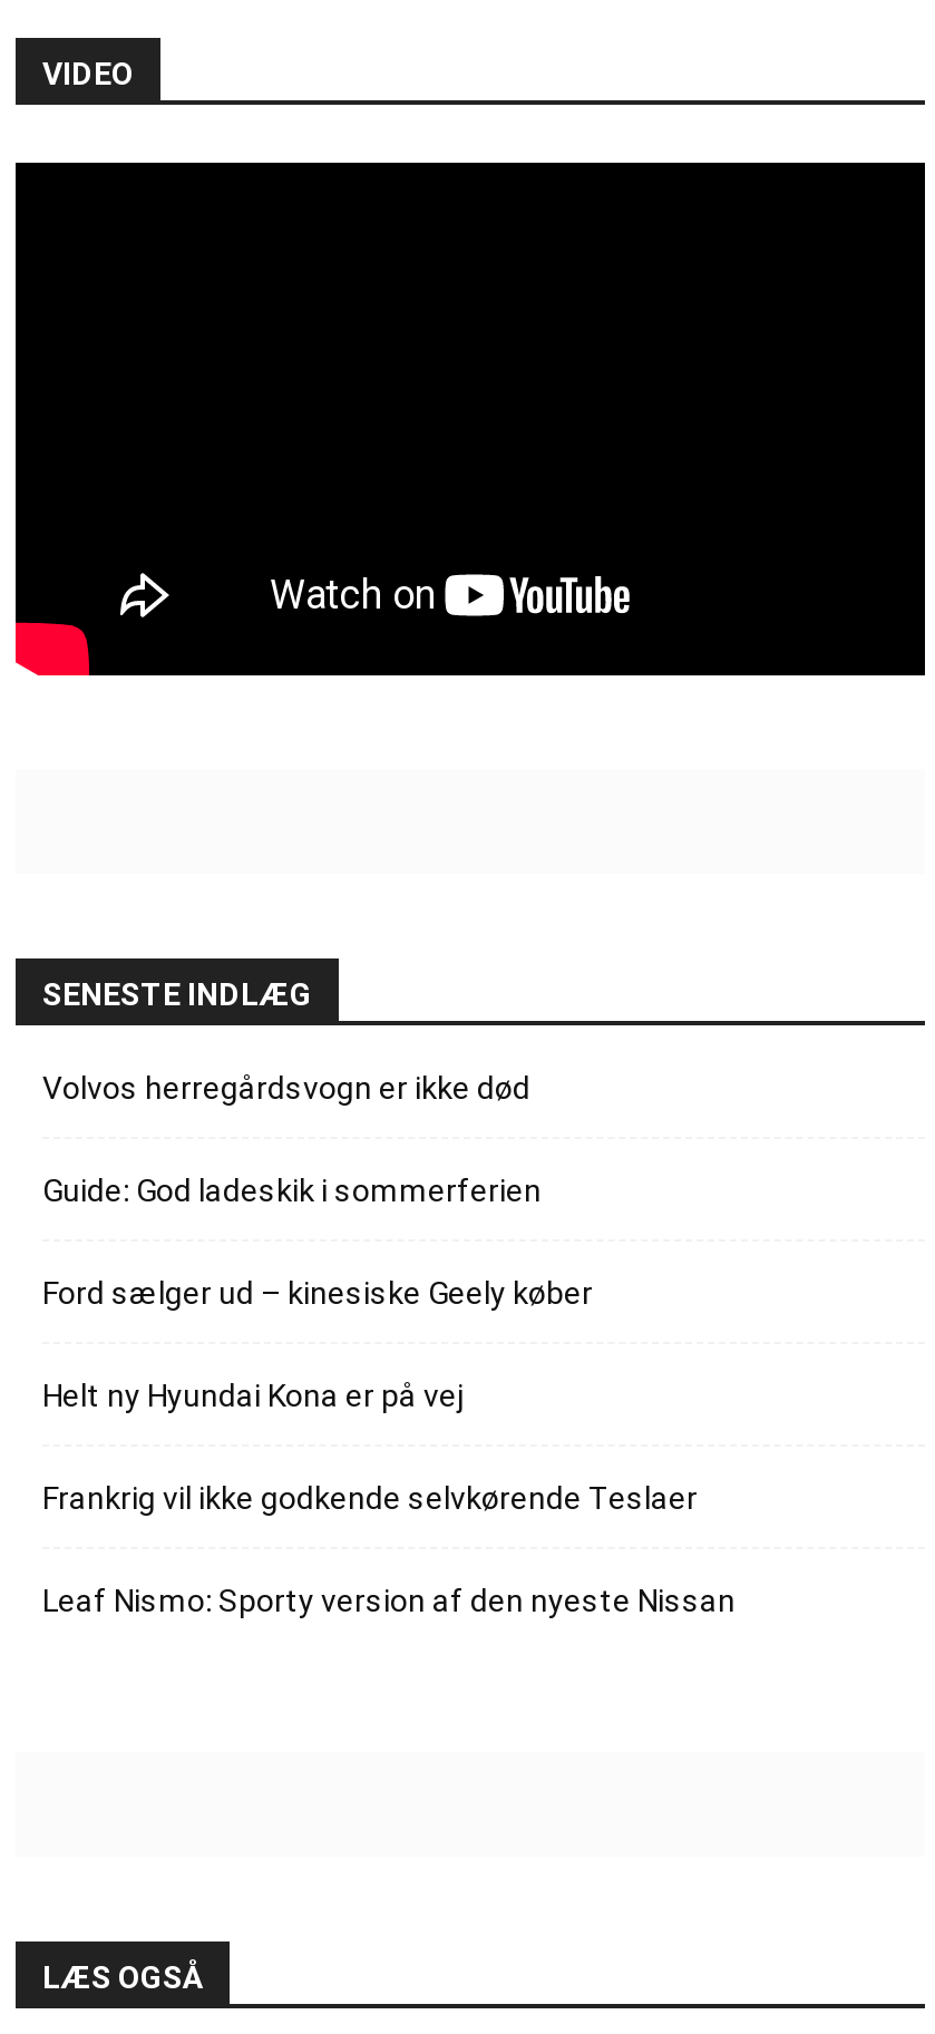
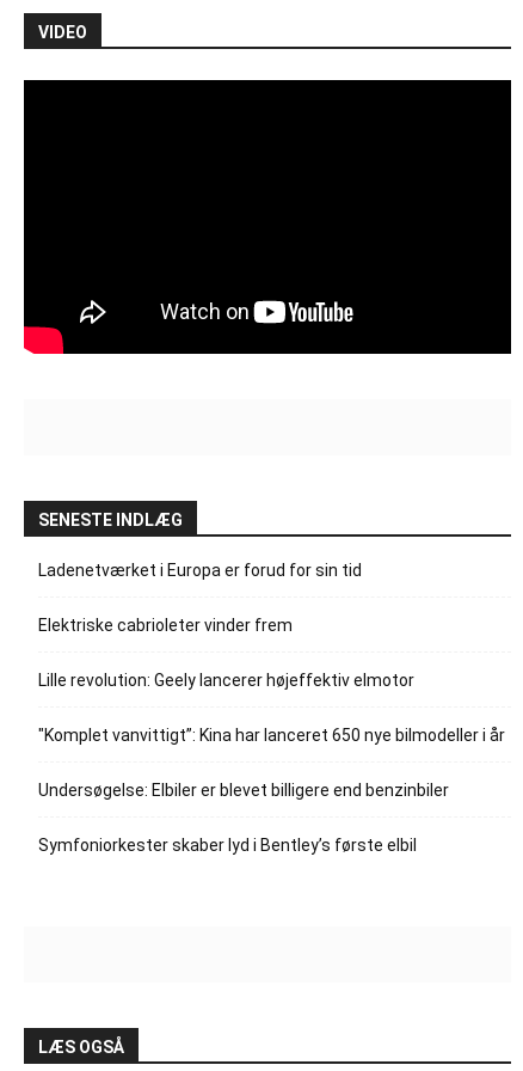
[42,1071,530,1107] Volvos herregårdsvogn er ikke død -> [38,561,362,580] Ladenetværket i Europa er forud for sin tid
[42,1174,542,1209] Guide: God ladeskik i sommerferien -> [38,616,293,635] Elektriske cabrioleter vinder frem
[42,1276,593,1312] Ford sælger ud – kinesiske Geely køber -> [38,671,414,690] Lille revolution: Geely lancerer højeffektiv elmotor
[42,1379,464,1414] Helt ny Hyundai Kona er på vej -> [38,726,505,745] "Komplet vanvittigt”: Kina har lanceret 650 nye bilmodeller i år
[42,1481,698,1517] Frankrig vil ikke godkende selvkørende Teslaer -> [38,781,453,800] Undersøgelse: Elbiler er blevet billigere end benzinbiler
[42,1584,742,1619] Leaf Nismo: Sporty version af den nyeste Nissan -> [38,836,417,855] Symfoniorkester skaber lyd i Bentley’s første elbil

